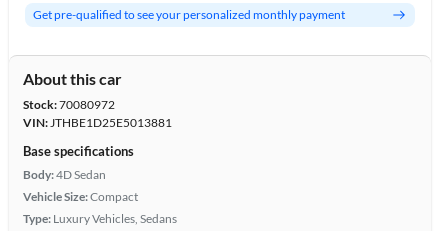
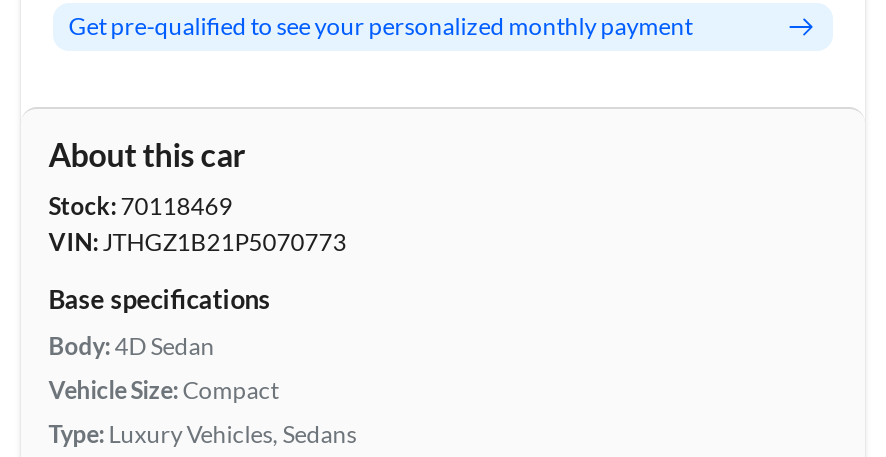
[23,97,115,112] Stock: 70080972 -> [48,190,232,220] Stock: 70118469
[23,115,172,130] VIN:JTHBE1D25E5013881 -> [48,226,346,256] VIN:JTHGZ1B21P5070773

